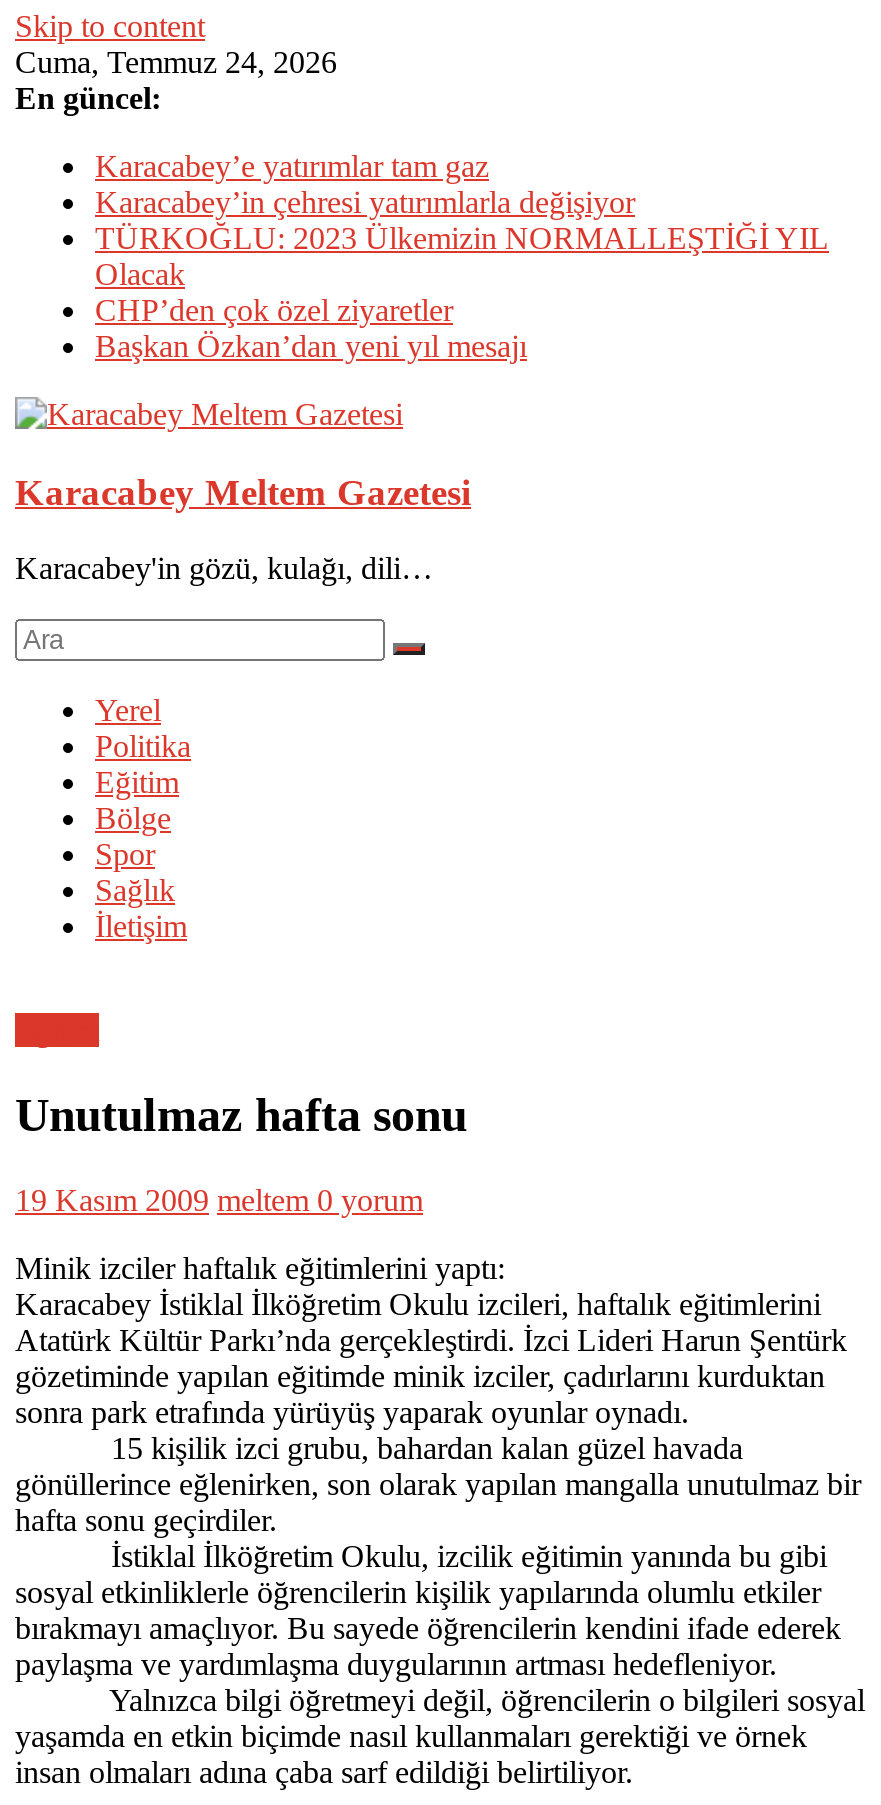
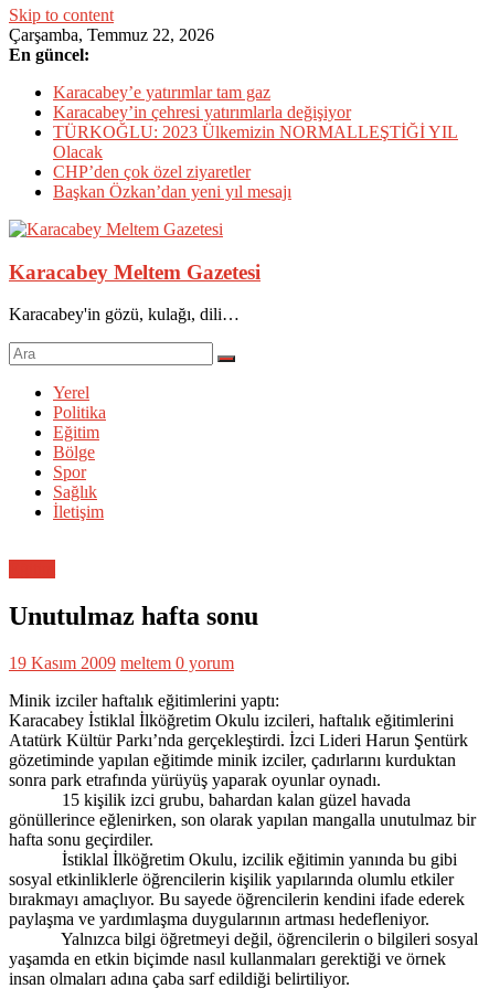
[15,45,337,79] Cuma, Temmuz 24, 2026 -> [9,25,214,44] Çarşamba, Temmuz 22, 2026

